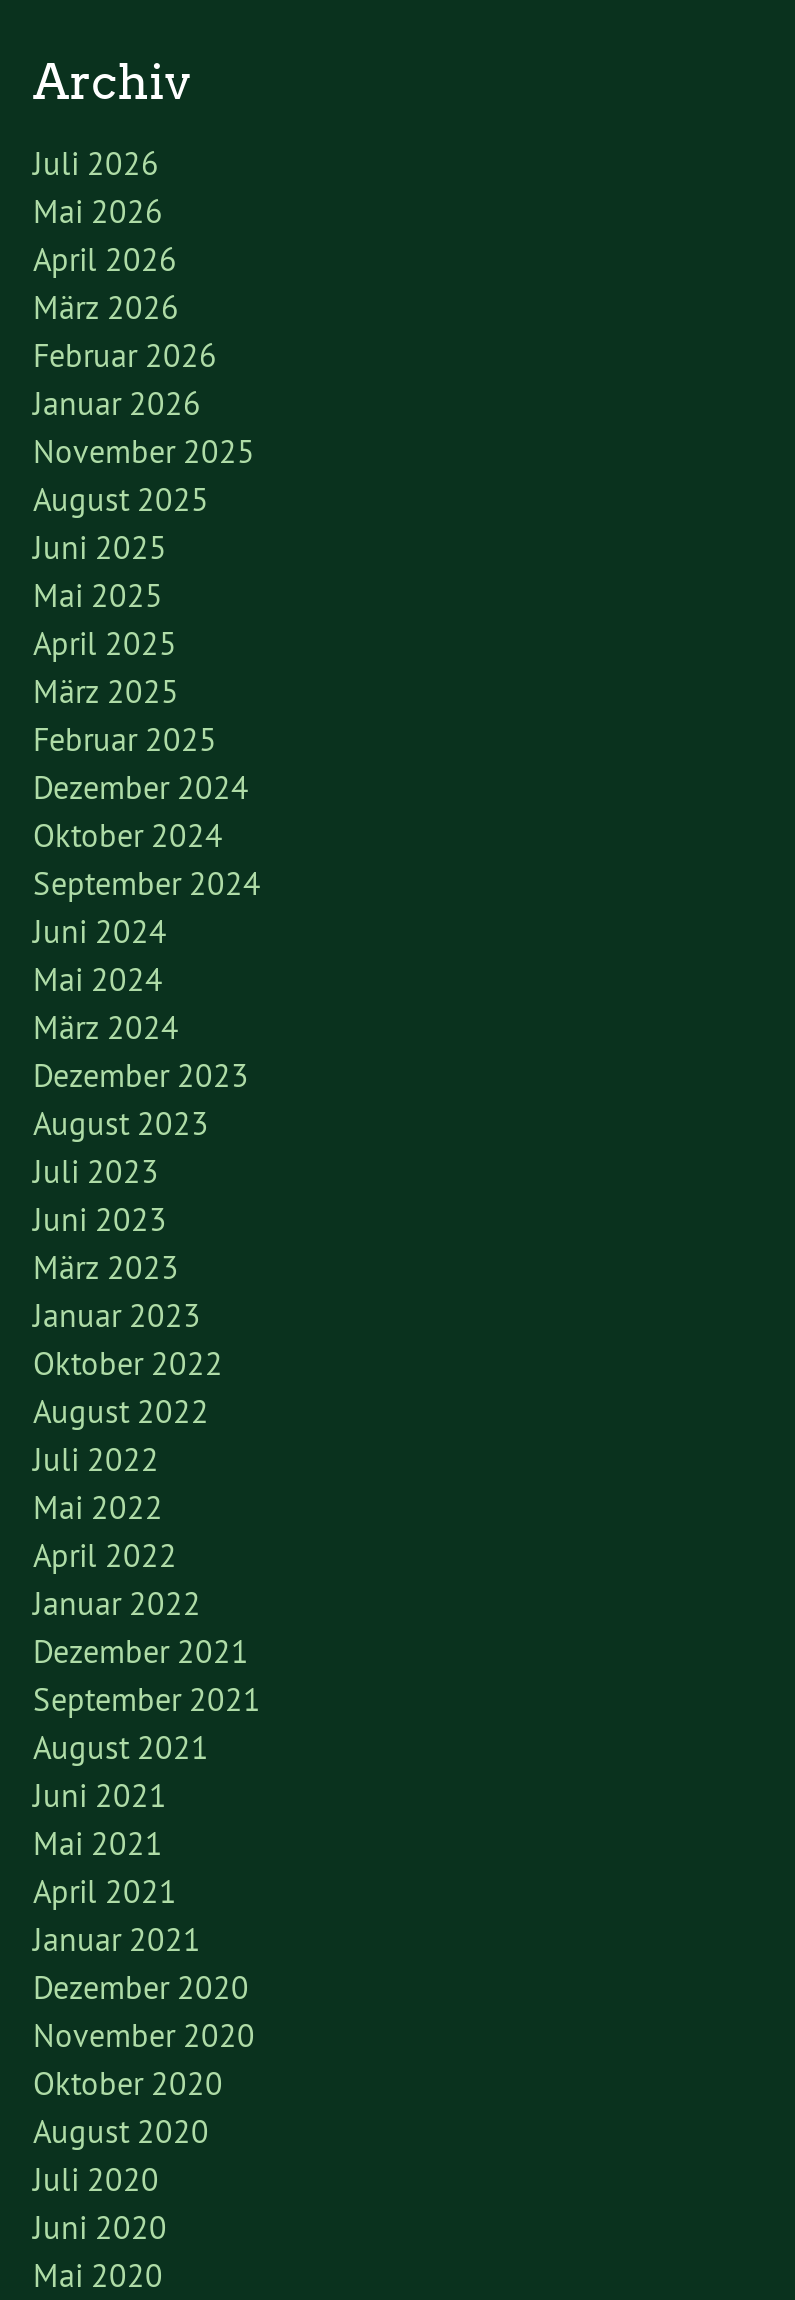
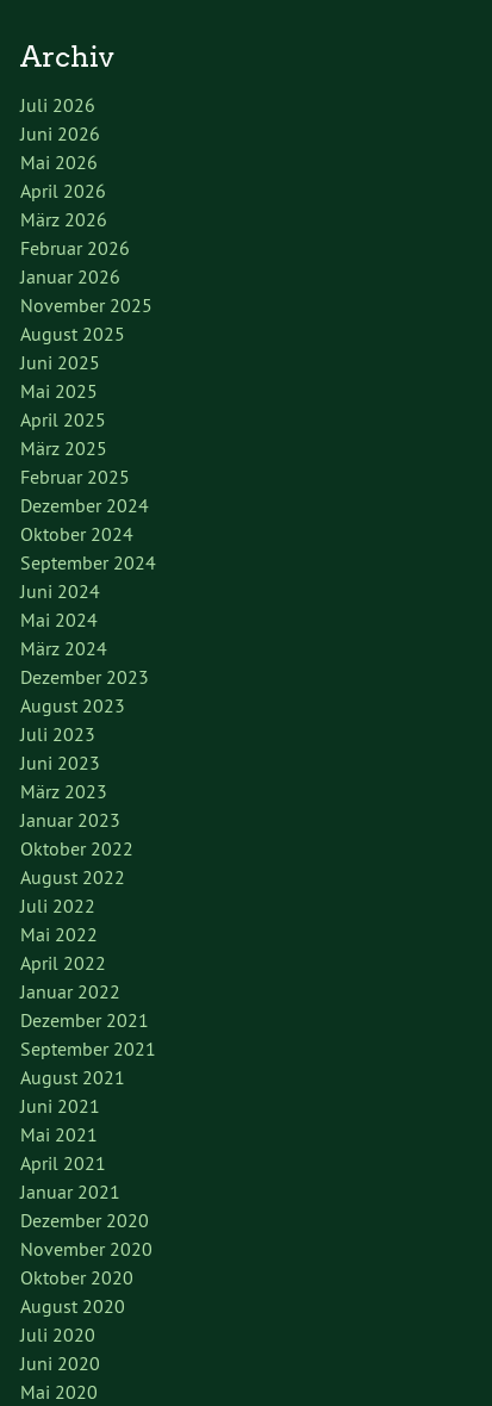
none -> [20,121,100,145] Juni 2026

